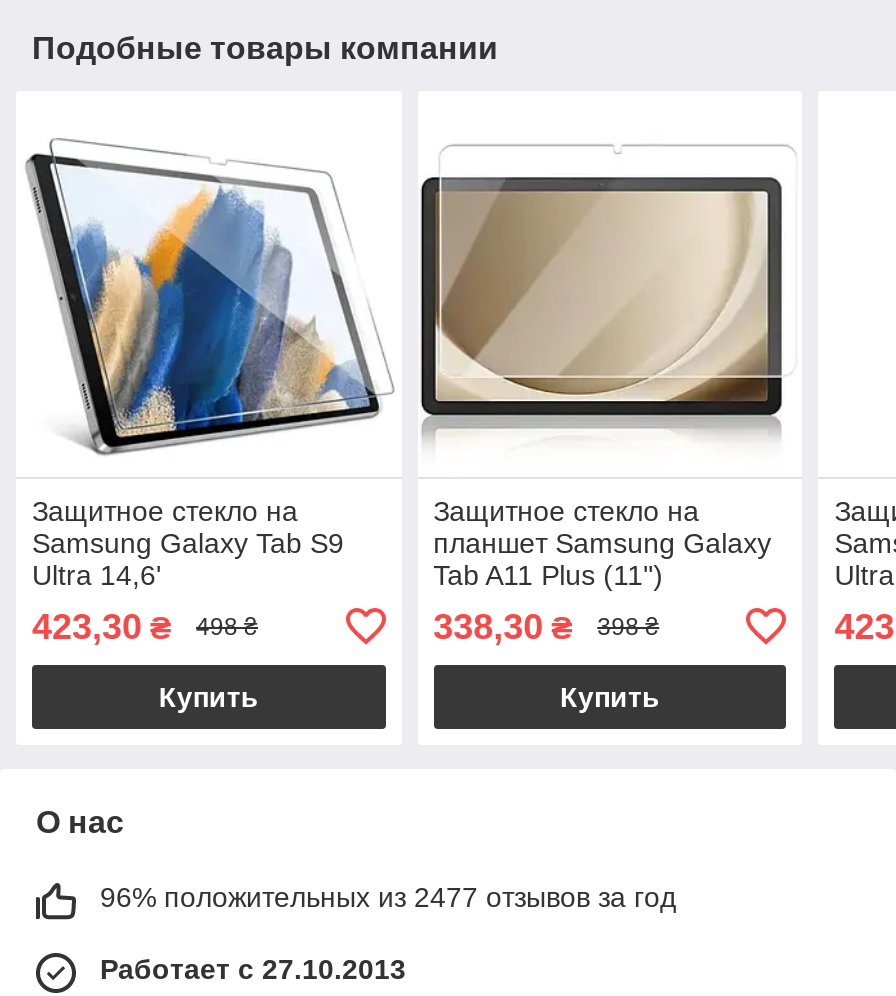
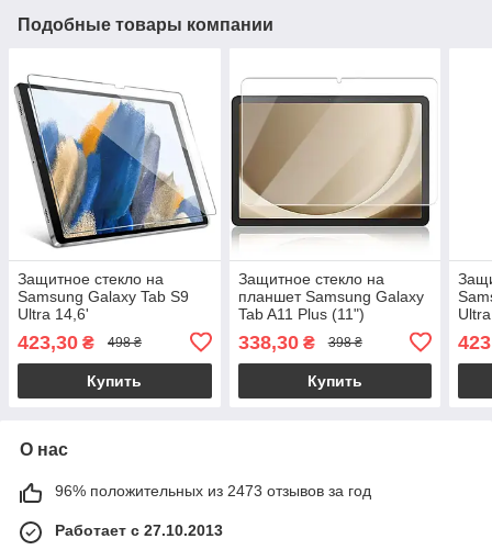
[100,881,676,913] 96% положительных из 2477 отзывов за год -> [55,482,371,499] 96% положительных из 2473 отзывов за год

